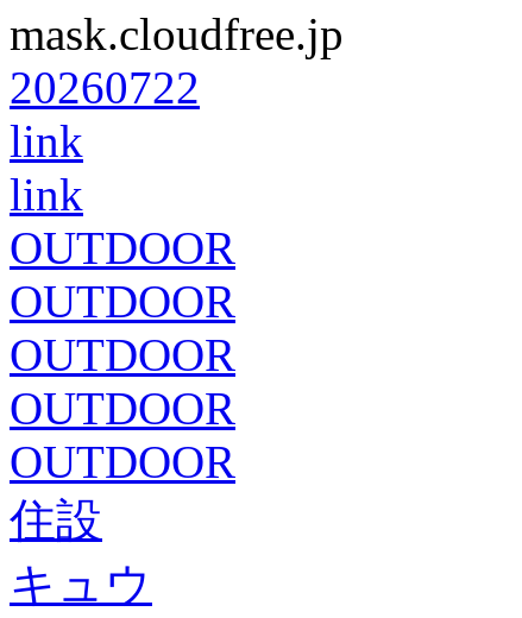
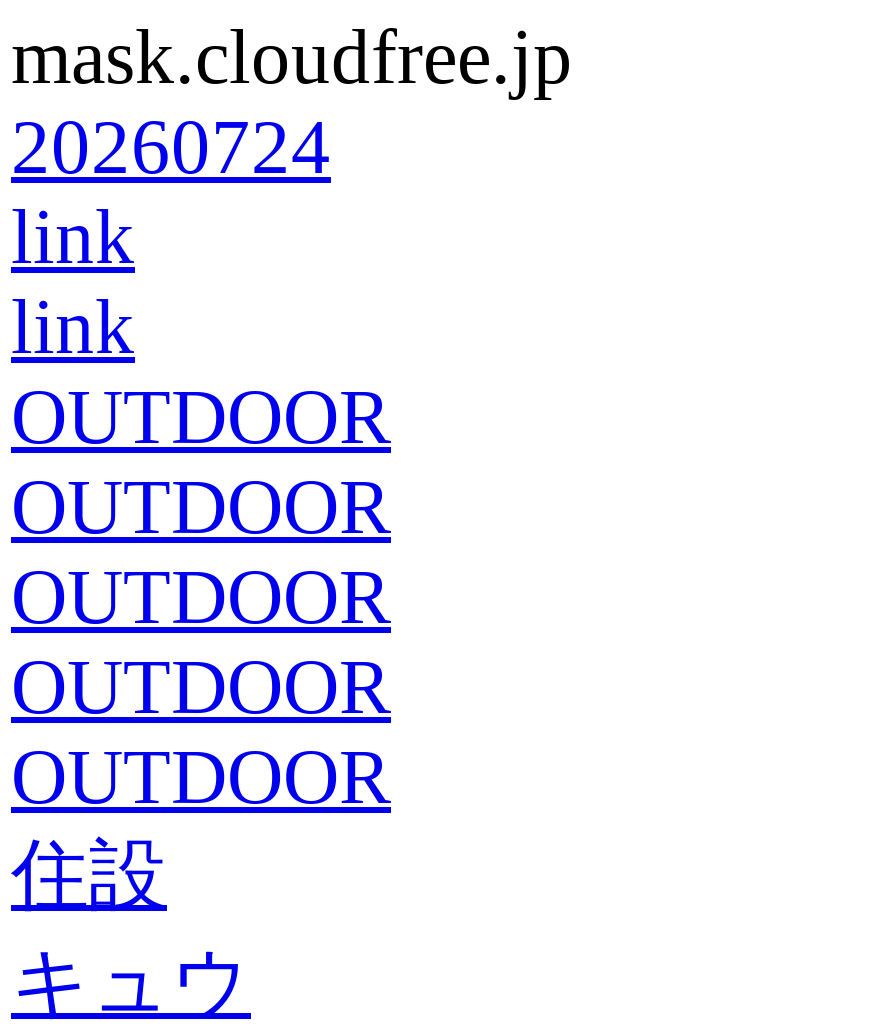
[10,62,200,113] 20260722 -> [11,103,331,189] 20260724

